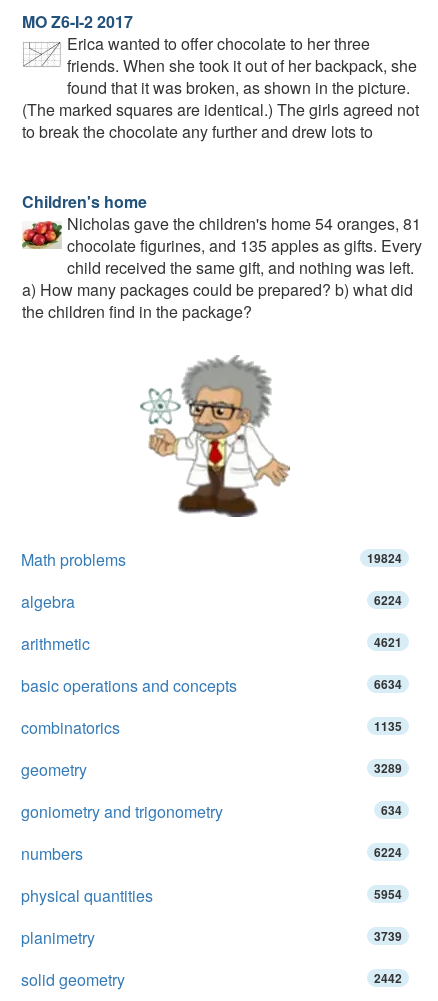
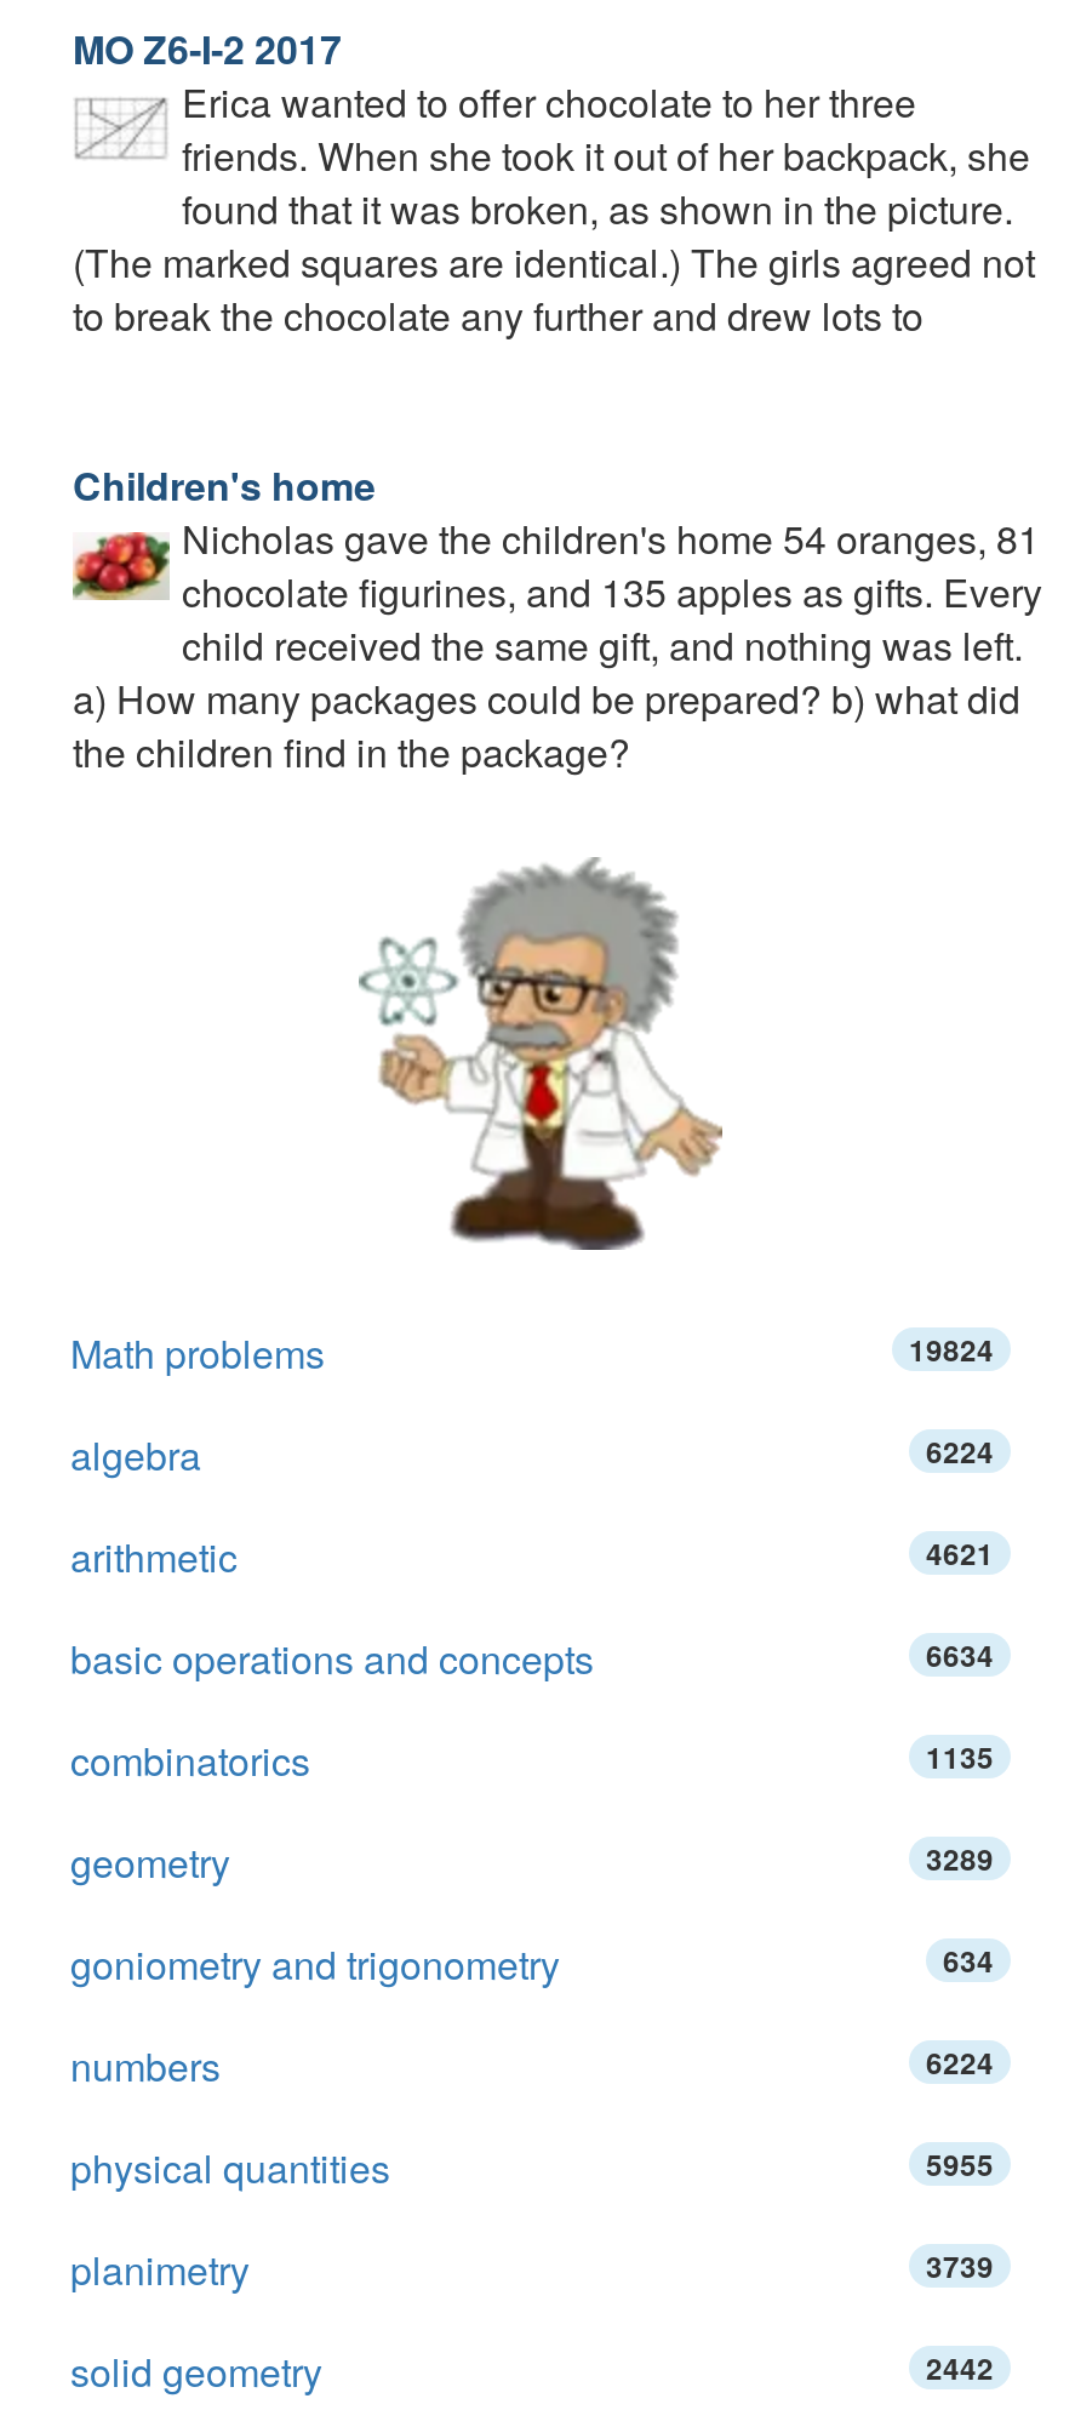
[374,885,402,903] 5954 -> [926,2142,994,2186] 5955

